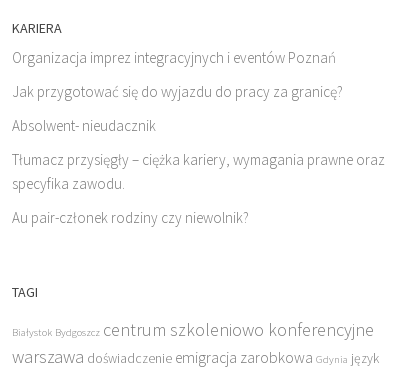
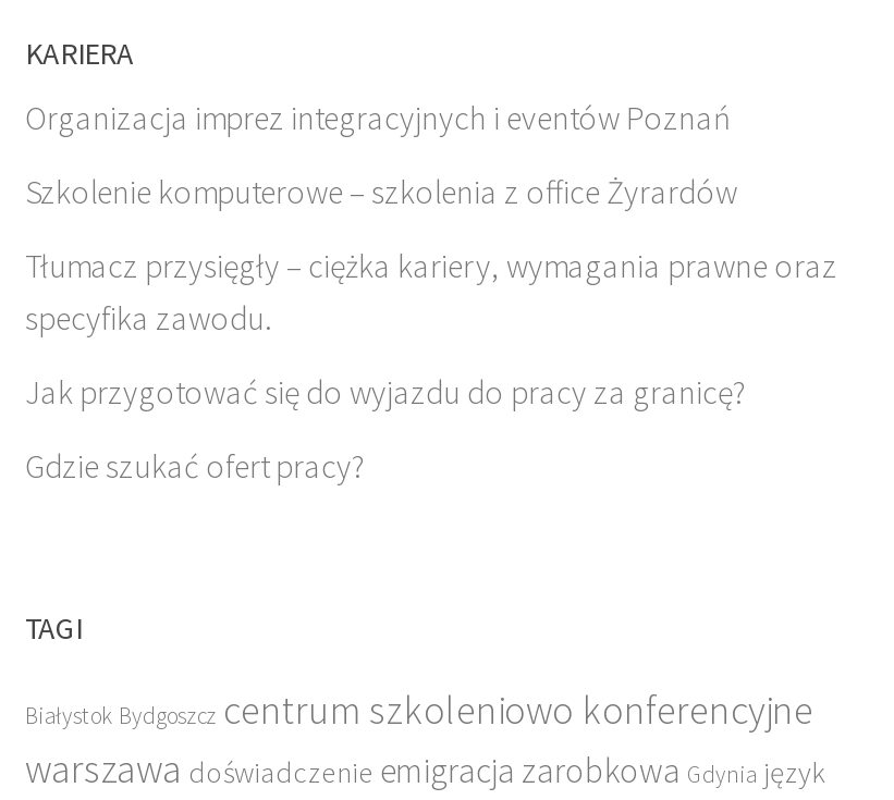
moved [12,82,343,101] -> [25,371,746,413]: Jak przygotować się do wyjazdu do pracy za granicę?
[12,116,156,135] Absolwent- nieudacznik -> [25,171,737,212] Szkolenie komputerowe – szkolenia z office Żyrardów
moved [12,150,385,193] -> [25,245,837,339]: Tłumacz przysięgły – ciężka kariery, wymagania prawne oraz | specyfika zawodu.
[12,208,249,227] Au pair-członek rodziny czy niewolnik? -> [25,445,365,487] Gdzie szukać ofert pracy?

